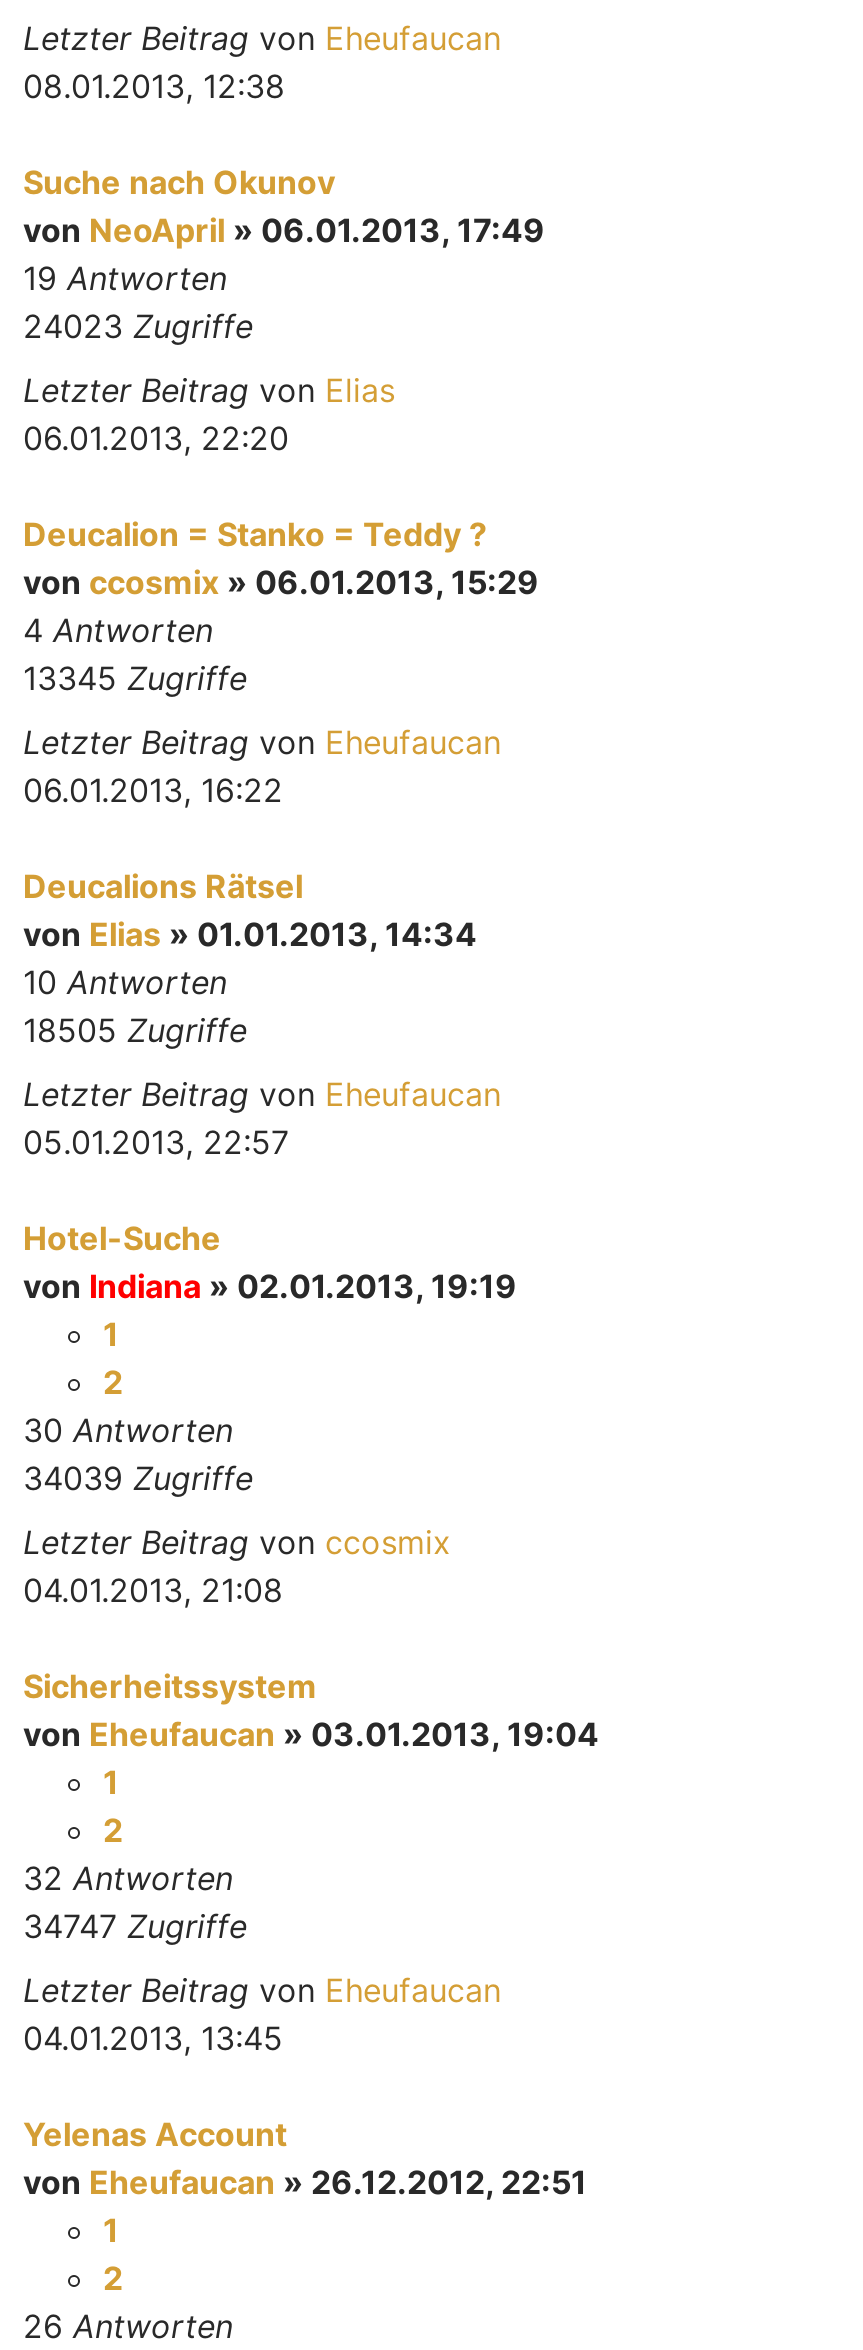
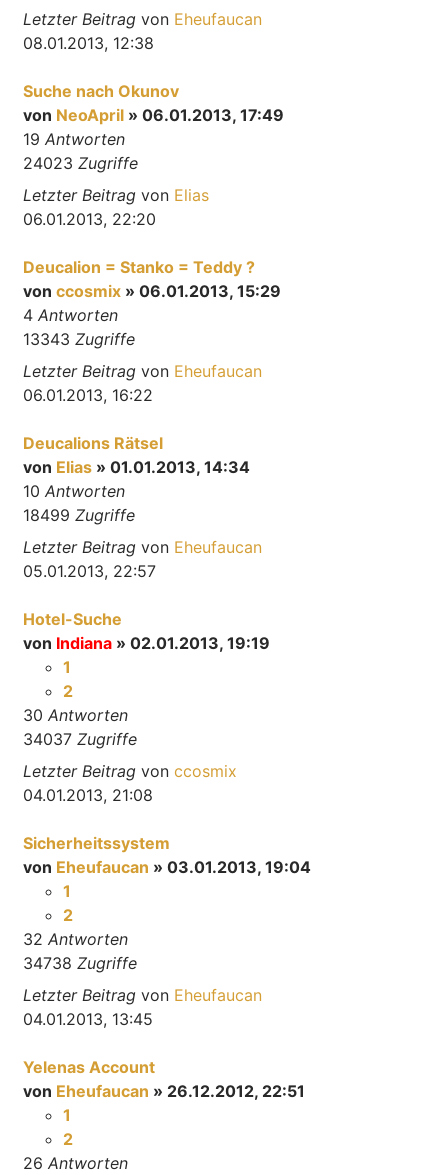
[23,658,247,698] 13345 Zugriffe -> [23,329,135,349] 13343 Zugriffe
[23,1010,247,1050] 18505 Zugriffe -> [23,505,135,525] 18499 Zugriffe
[23,1458,253,1498] 34039 Zugriffe -> [23,729,137,749] 34037 Zugriffe
[23,1906,247,1946] 34747 Zugriffe -> [23,953,137,973] 34738 Zugriffe

